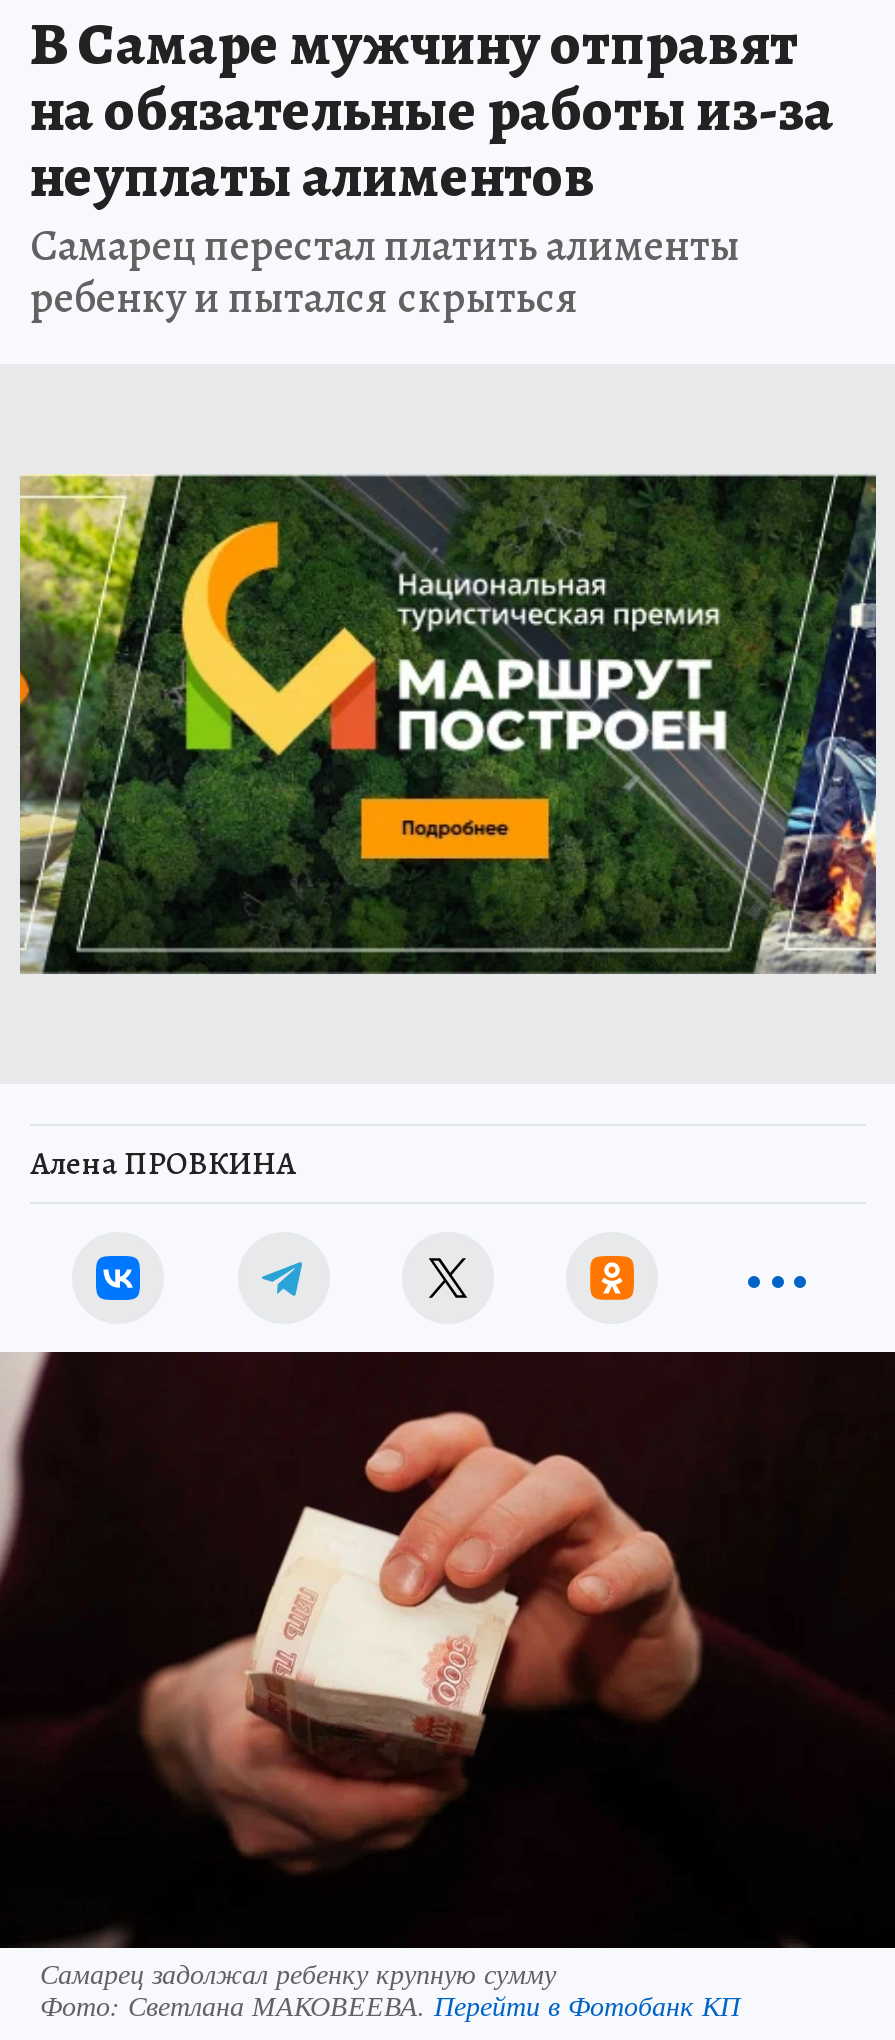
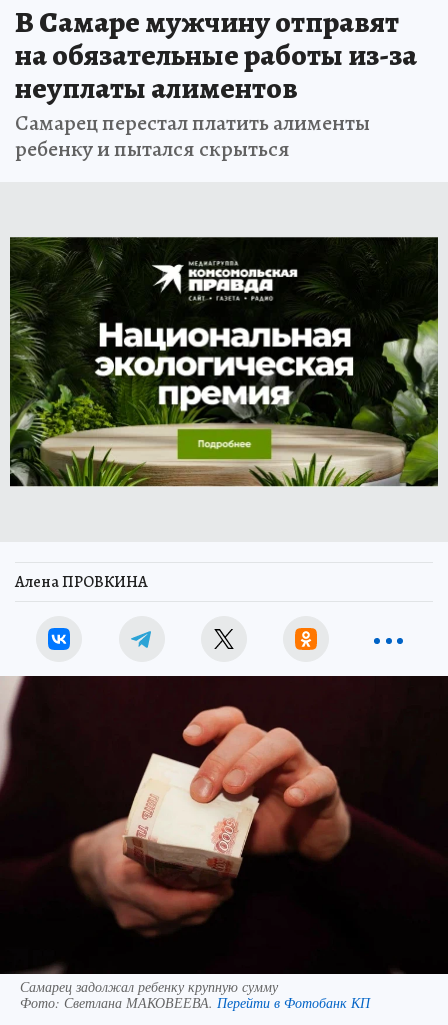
[18,474,878,976] [image] -> [9,236,439,487] [image]

